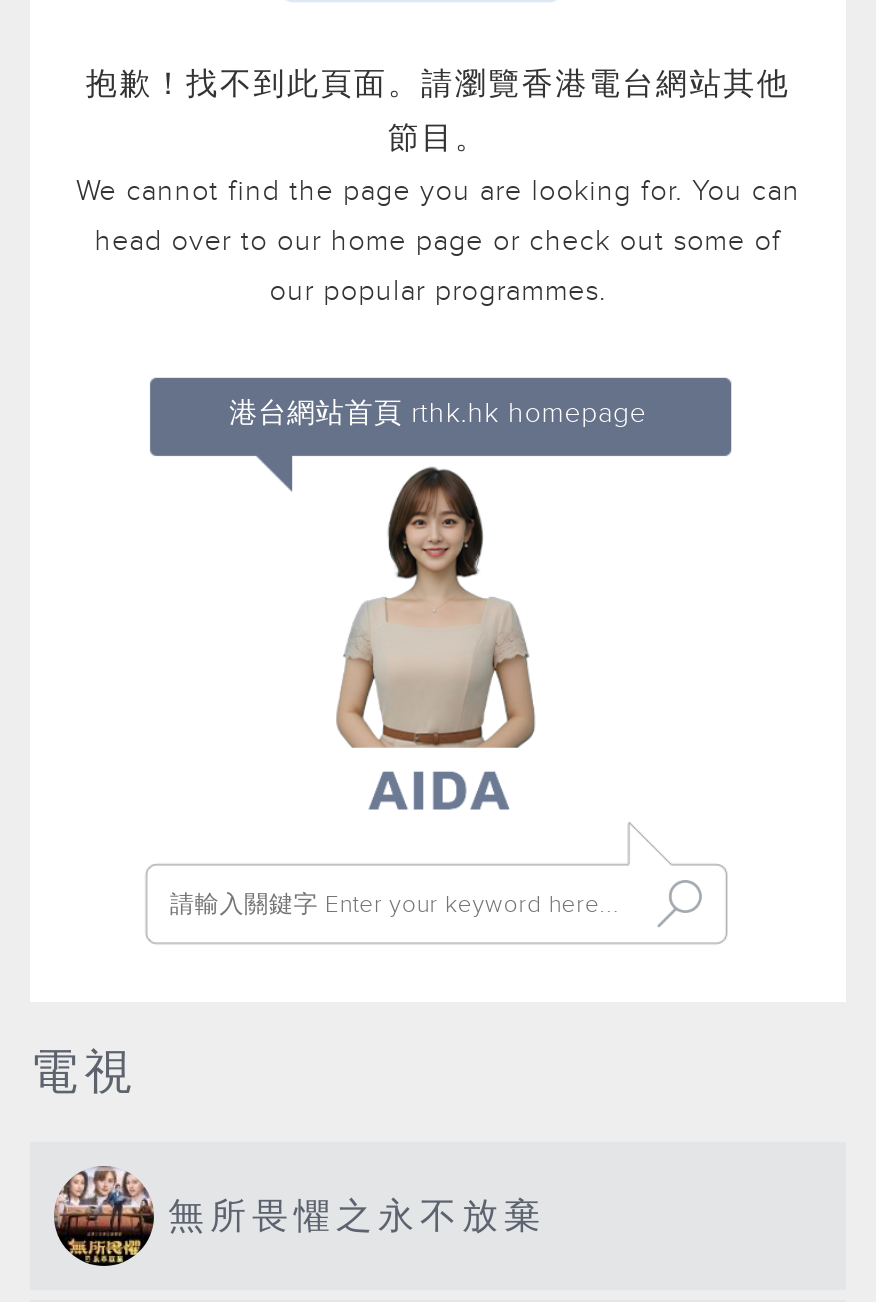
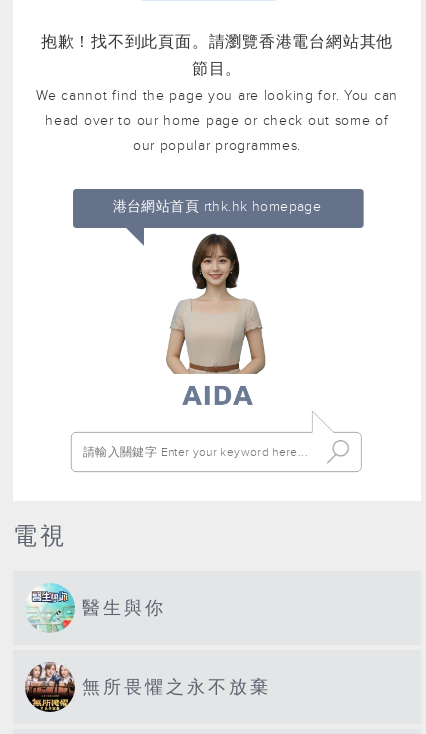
none -> [26,583,166,633] [image] | 醫生與你

